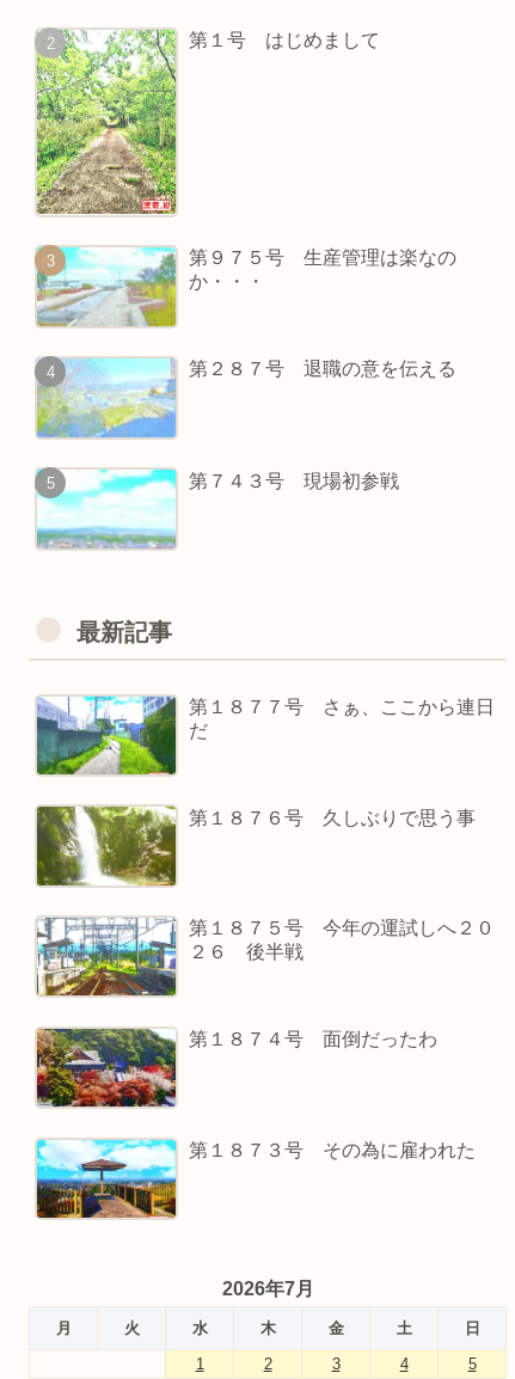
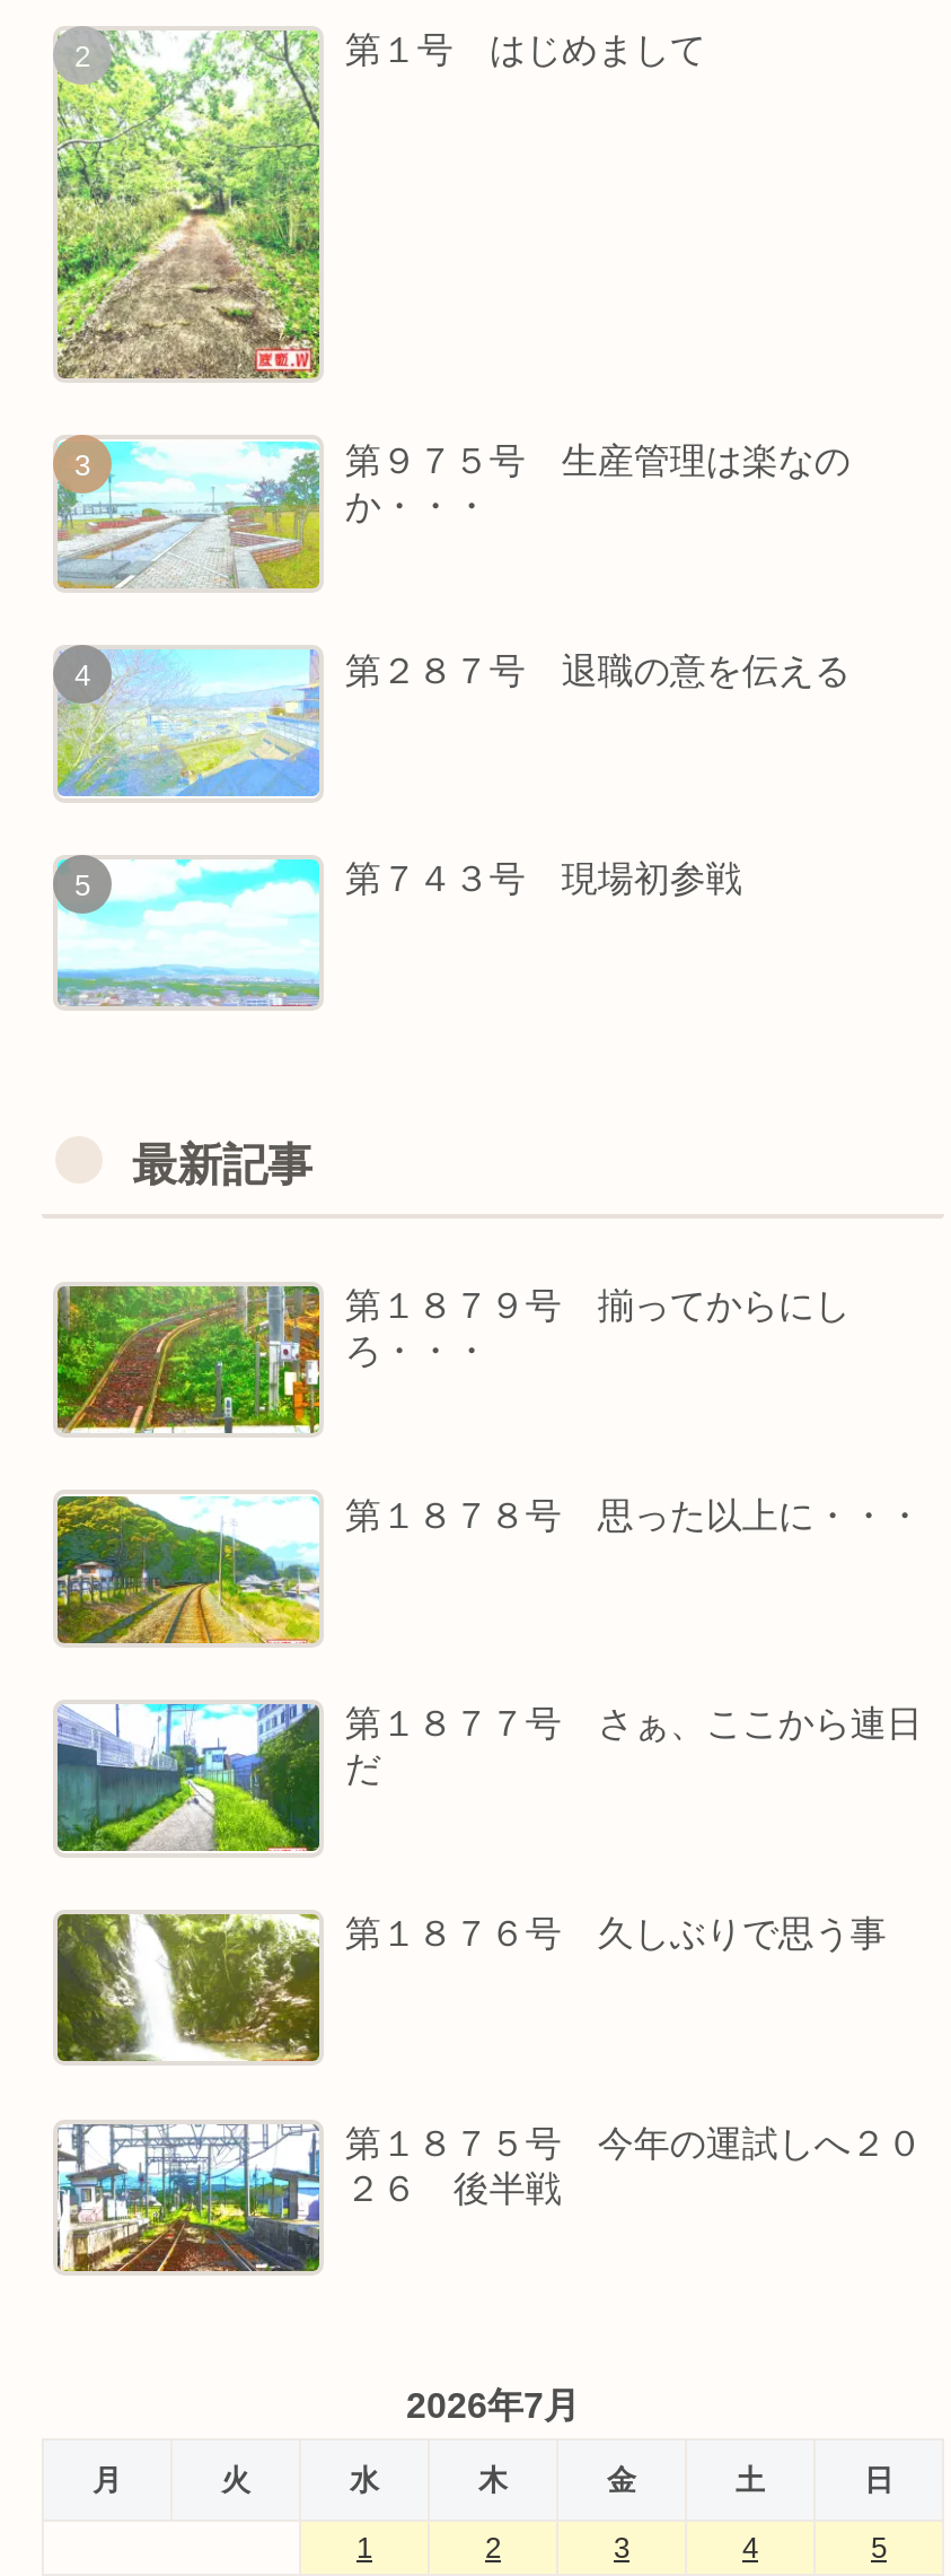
none -> [55,1283,850,1434] [image] | 第１８７９号 揃ってからにし | ろ・・・
none -> [55,1493,923,1644] [image] | 第１８７８号 思った以上に・・・
moved [36,693,495,962] -> [55,1699,923,2208]: [image] | 第１８７７号 さぁ、ここから連日 | だ | 第１８７６号 久しぶりで思う事 | 第１８７５号 今年の運試しへ２０ | ２６ 後半戦
[36,1028,438,1108] [image] | 第１８７４号 面倒だったわ -> none
[36,1139,476,1219] [image] | 第１８７３号 その為に雇われた -> none

